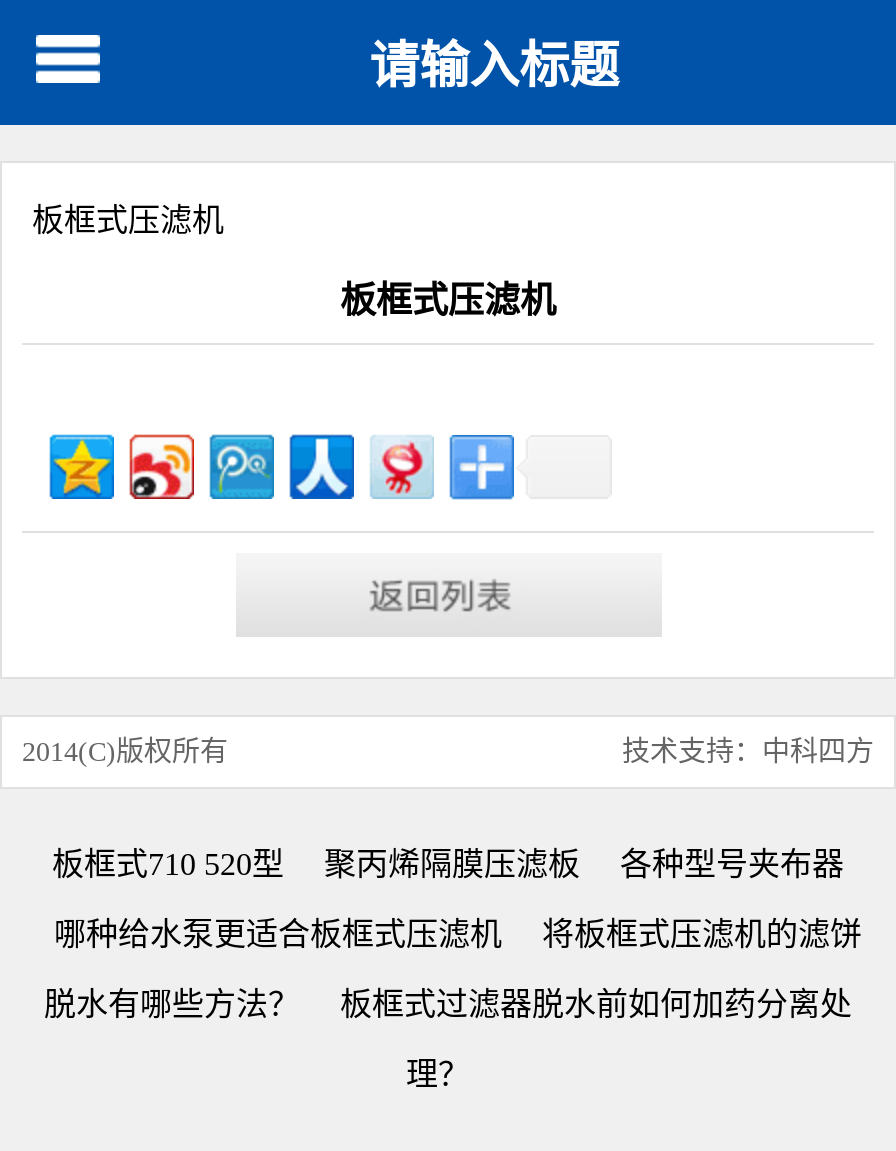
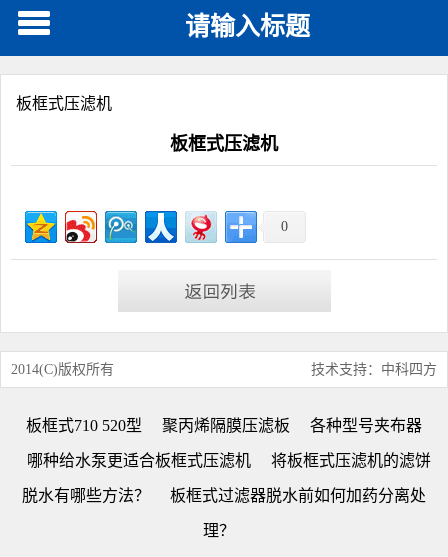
none -> [281,219,288,234] 0

